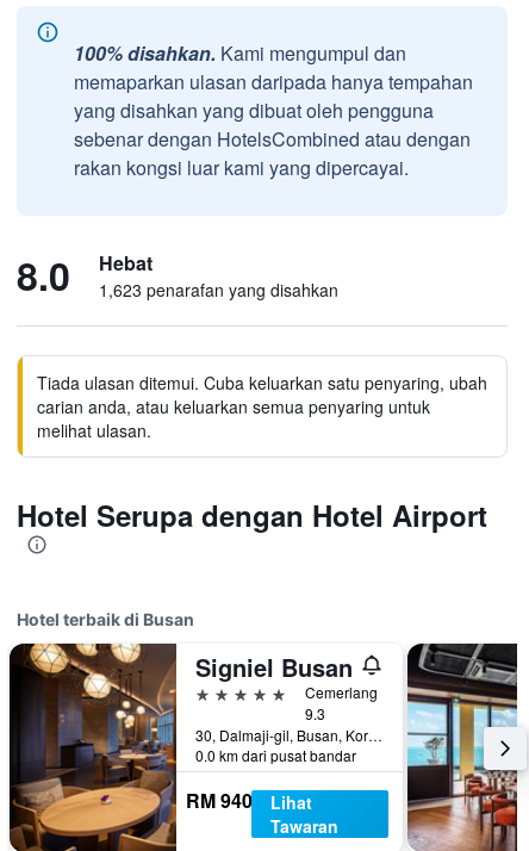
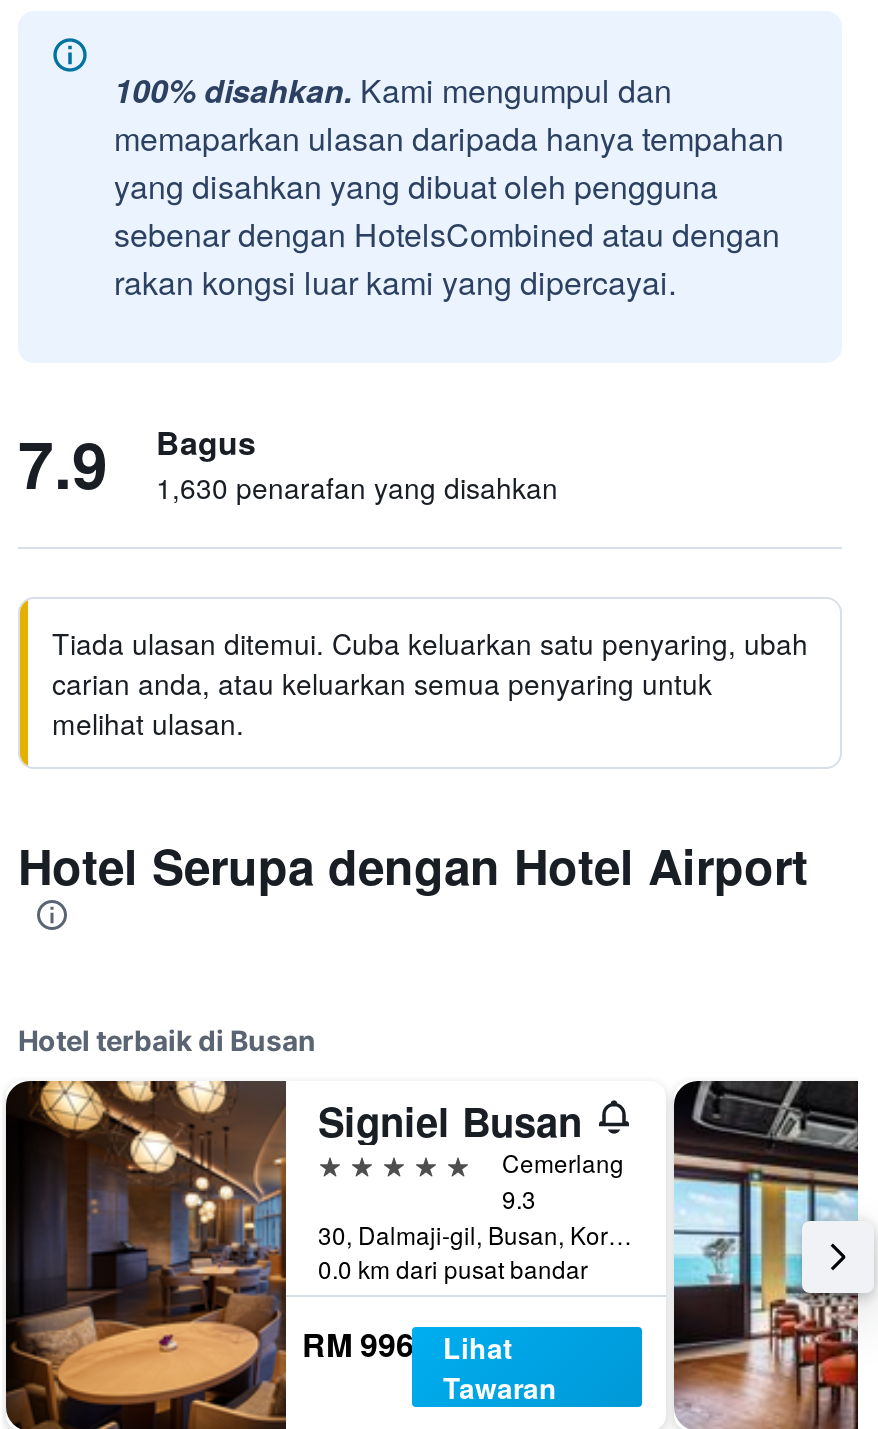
[17,248,338,303] 8.0 | Hebat | 1,623 penarafan yang disahkan -> [18,417,558,509] 7.9 | Bagus | 1,630 penarafan yang disahkan
[186,787,312,814] RM 940 Lihat -> [302,1321,513,1367] RM 996 Lihat

